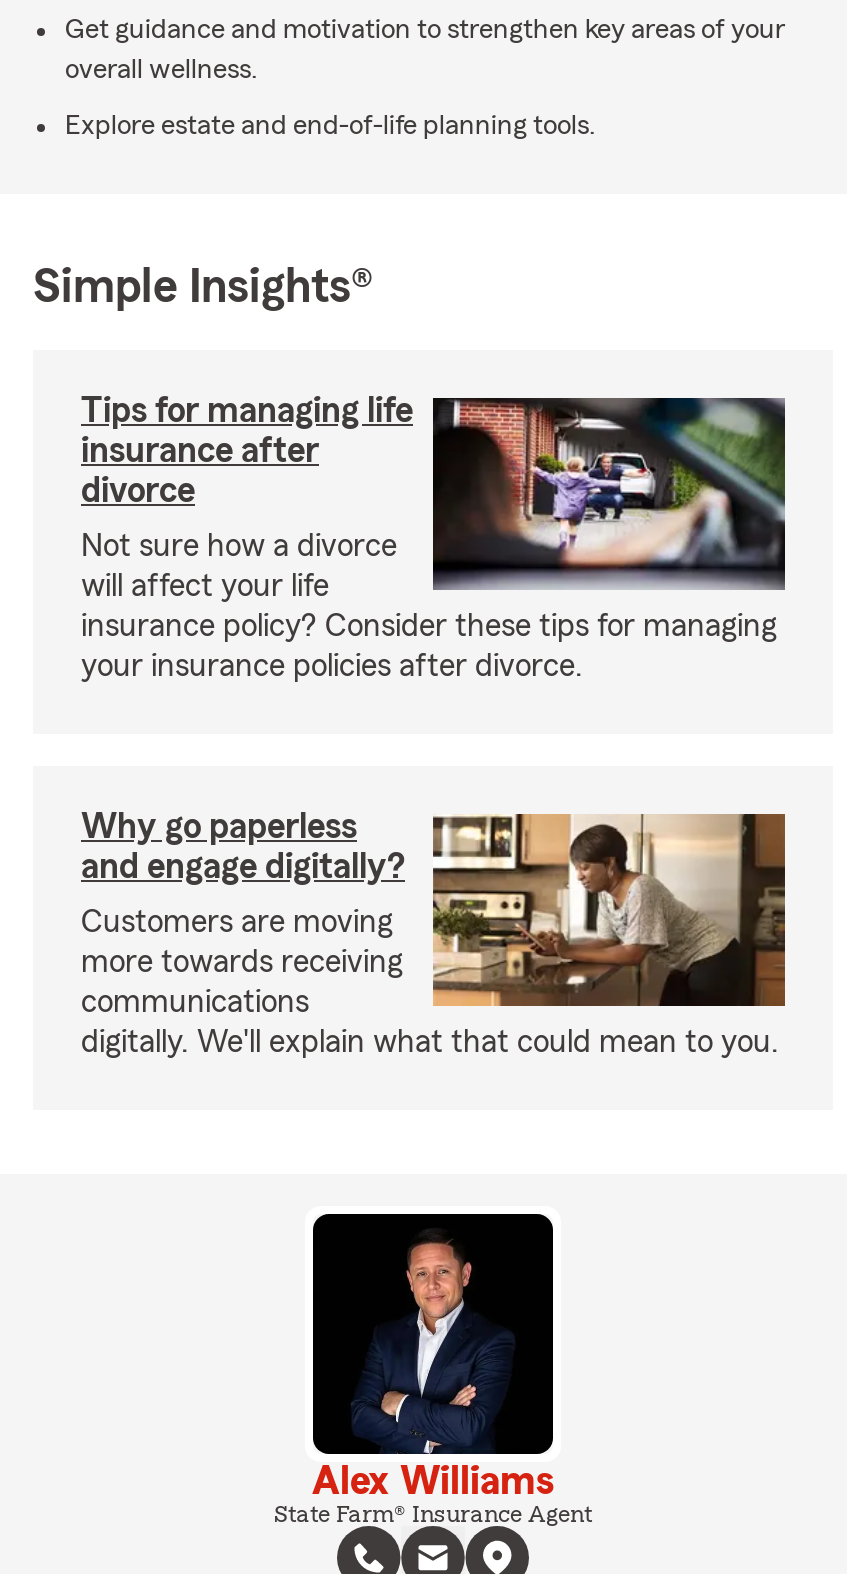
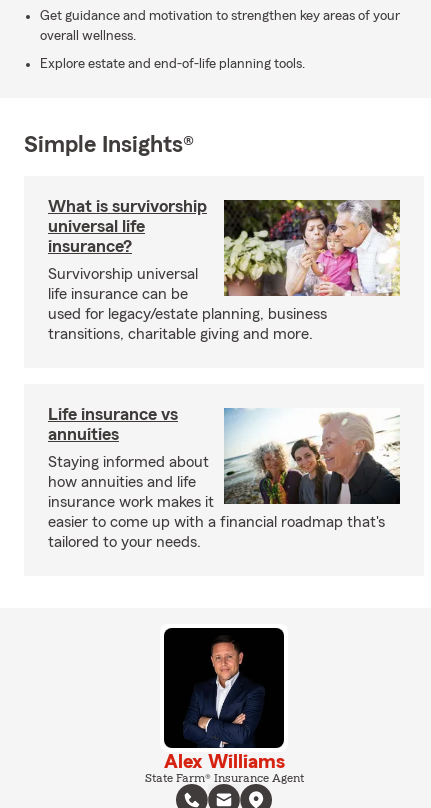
[81,392,413,508] Tips for managing life | insurance after | divorce -> [48,197,207,255] What is survivorship | universal life | insurance?
[81,396,787,682] [image] | Not sure how a divorce | will affect your life | insurance policy? Consider these tips for managing | your insurance policies after divorce. -> [48,199,400,342] [image] | Survivorship universal | life insurance can be | used for legacy/estate planning, business | transitions, charitable giving and more.
[81,808,405,884] Why go paperless | and engage digitally? -> [48,405,178,443] Life insurance vs | annuities
[81,812,787,1058] [image] | Customers are moving | more towards receiving | communications | digitally. We'll explain what that could mean to you. -> [48,408,401,550] [image] | Staying informed about | how annuities and life | insurance work makes it | easier to come up with a financial roadmap that's | tailored to your needs.

